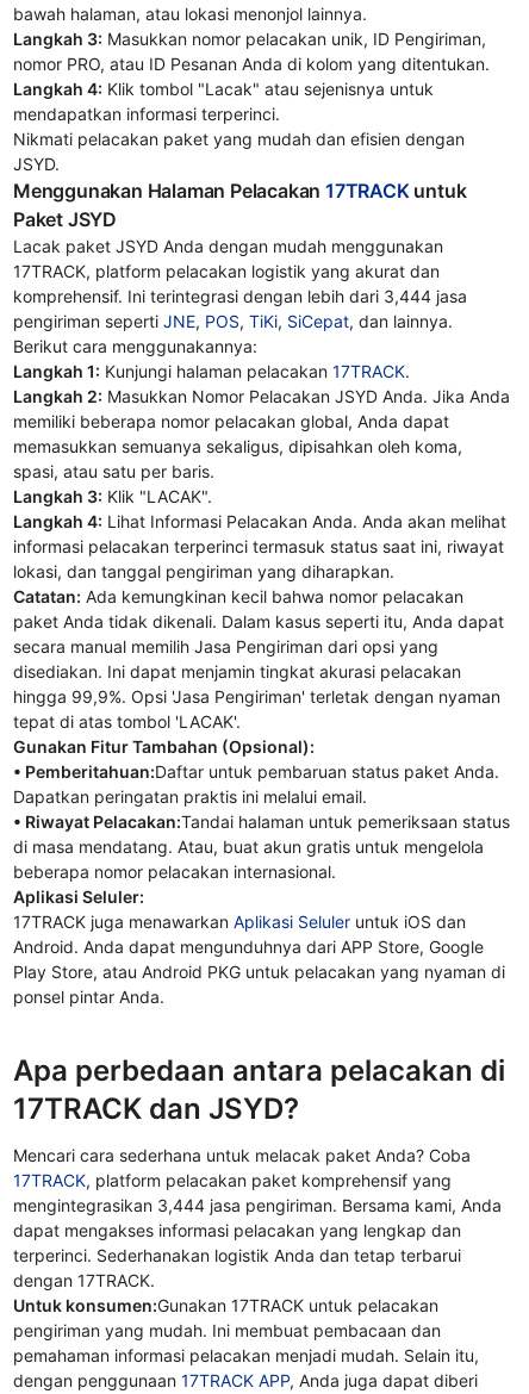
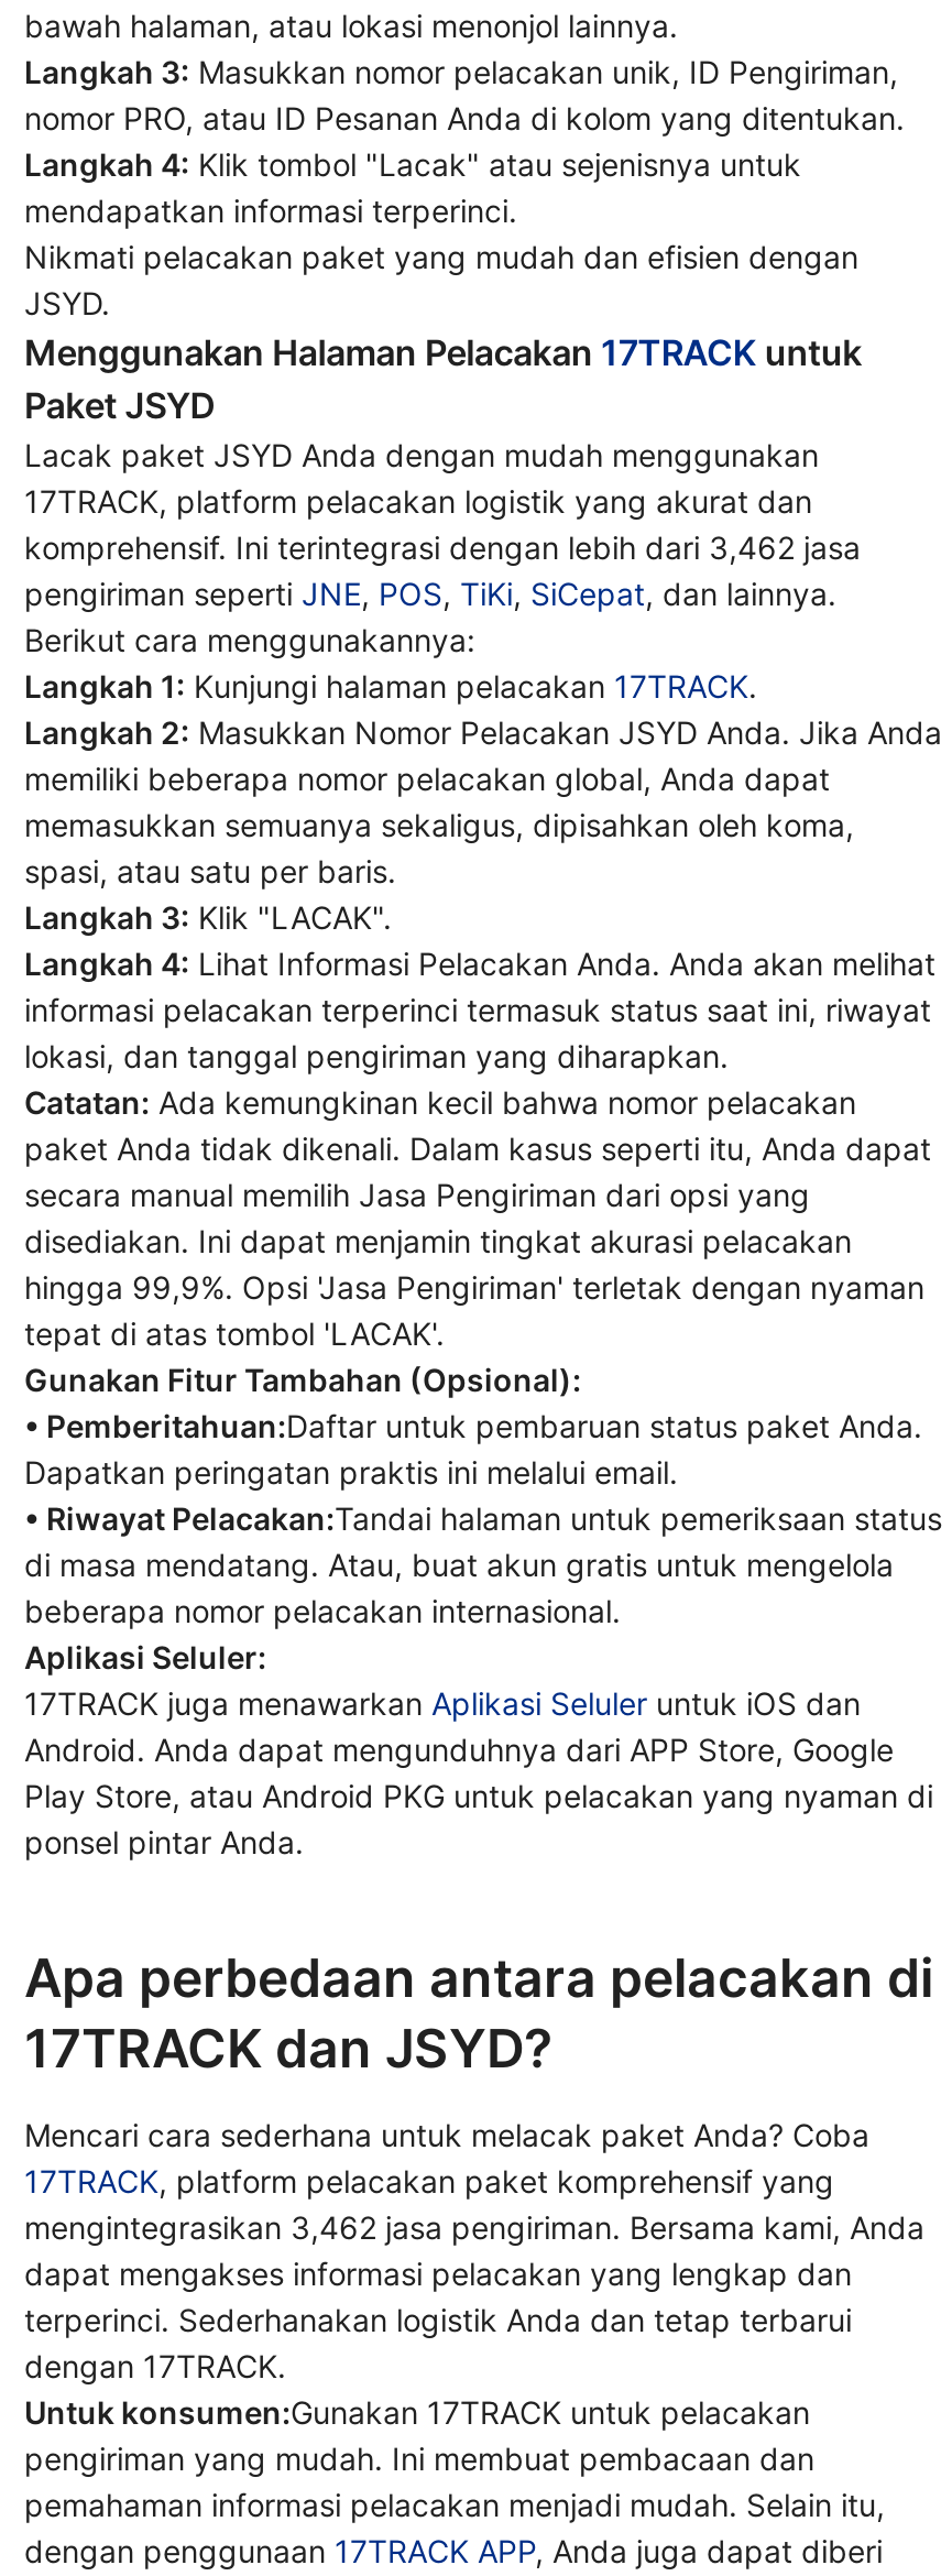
[13,286,467,306] komprehensif. Ini terintegrasi dengan lebih dari 3,444 jasa -> [24,528,861,566] komprehensif. Ini terintegrasi dengan lebih dari 3,462 jasa
[13,1195,502,1215] mengintegrasikan 3,444 jasa pengiriman. Bersama kami, Anda -> [24,2208,924,2246] mengintegrasikan 3,462 jasa pengiriman. Bersama kami, Anda

